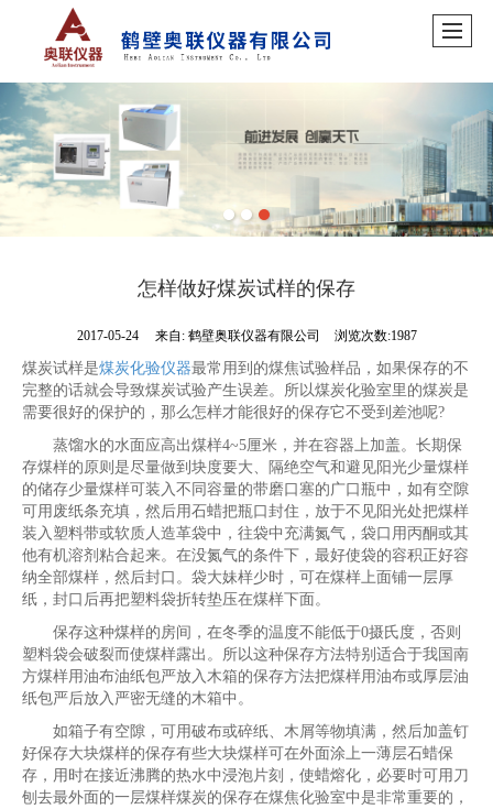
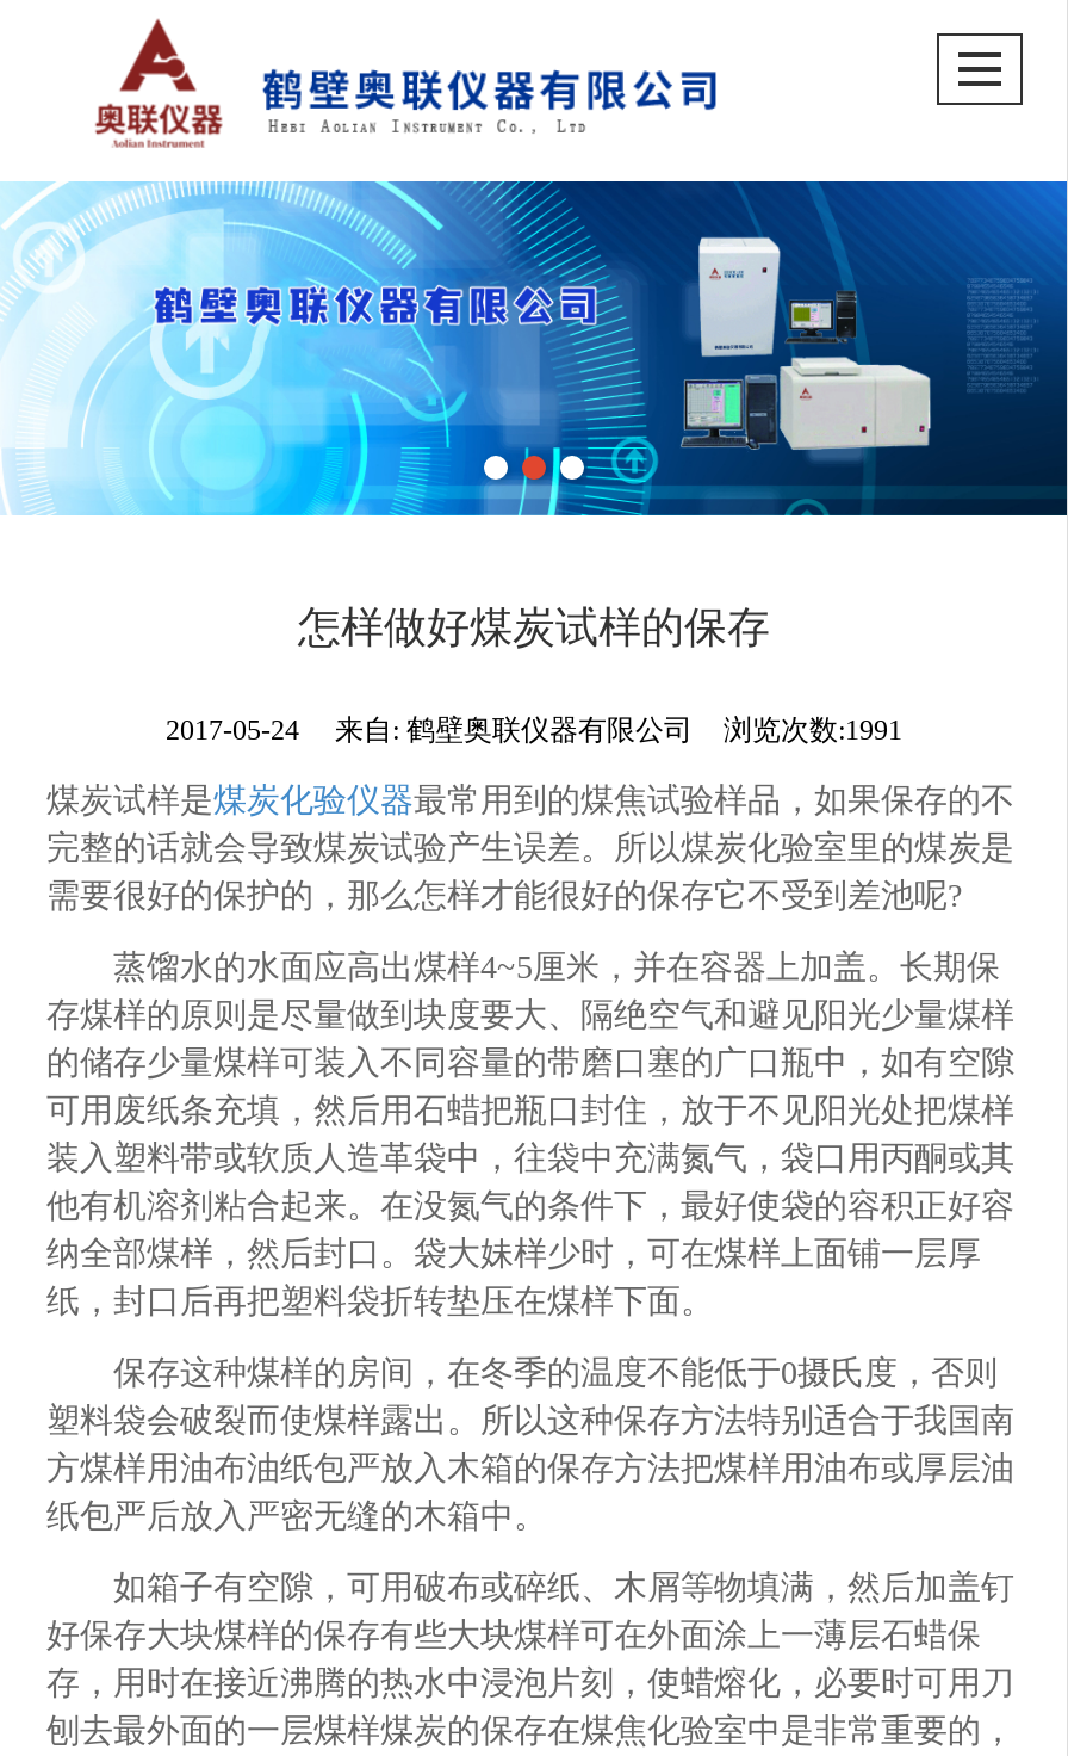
[3,81,490,238] [image] -> [7,179,1061,518] [image]
[76,328,417,343] 2017-05-24 来自:鹤壁奥联仪器有限公司 浏览次数:1987 -> [166,713,902,747] 2017-05-24 来自:鹤壁奥联仪器有限公司 浏览次数:1991

